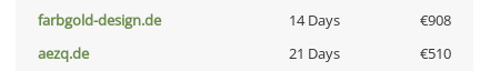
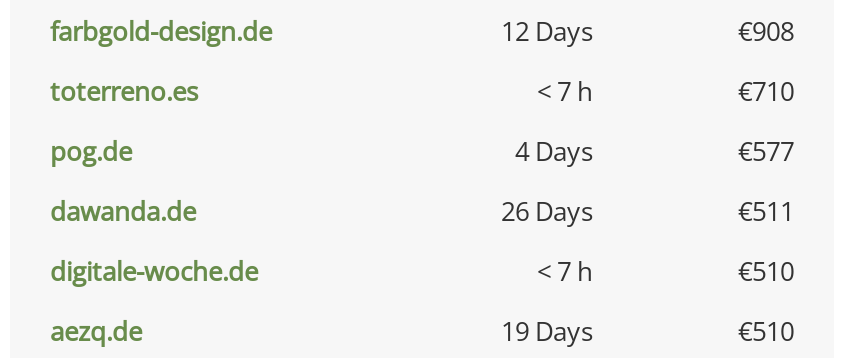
[288,10,339,30] 14 Days -> [501,13,593,49] 12 Days
none -> [50,73,794,289] toterreno.es | < 7 h | €710 | pog.de | 4 Days | €577 | dawanda.de | 26 Days | €511 | digitale-woche.de | < 7 h | €510
[288,43,339,63] 21 Days -> [501,313,593,349] 19 Days

